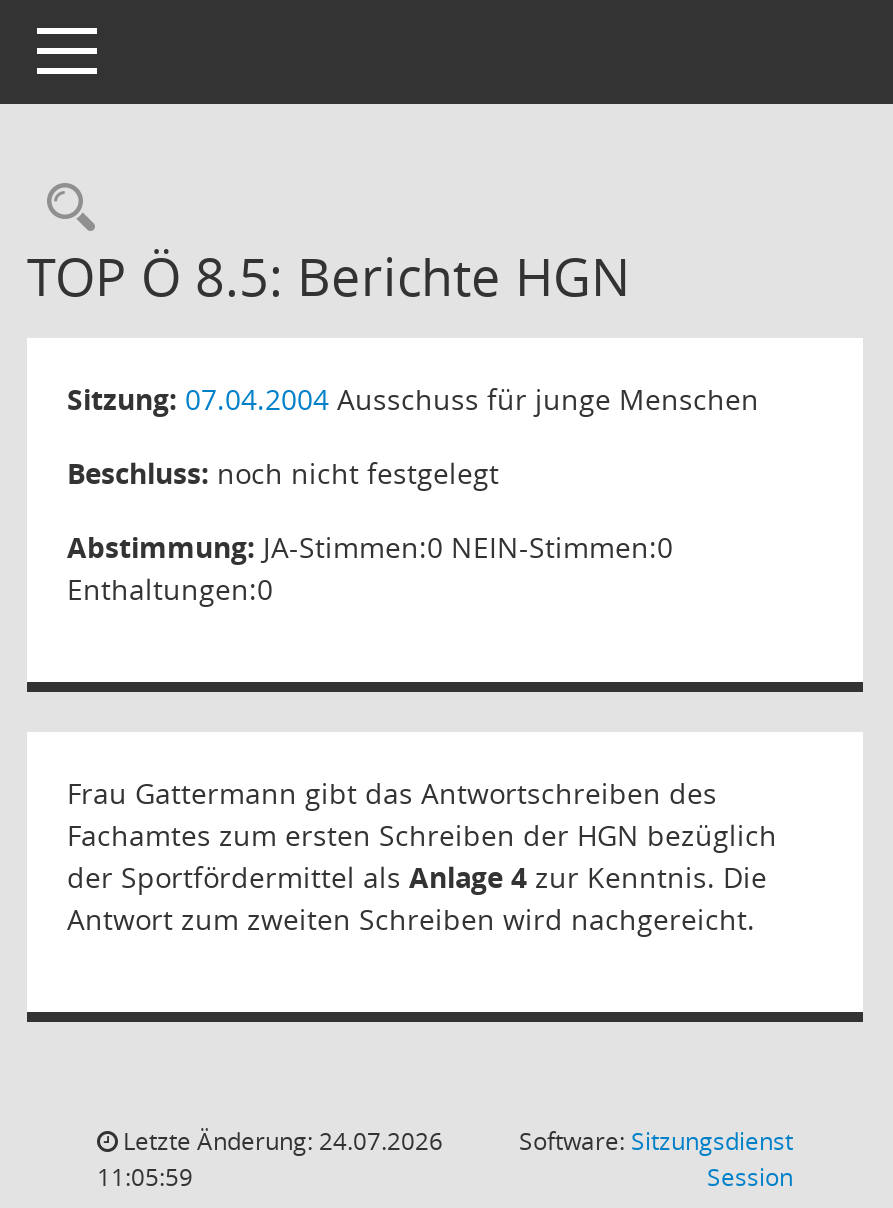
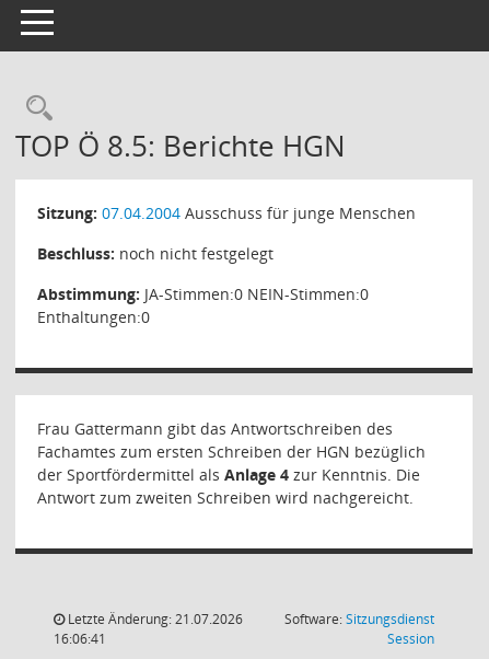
[117,1124,443,1158] Letzte Änderung: 24.07.2026 -> [65,610,243,628] Letzte Änderung: 21.07.2026
[97,1160,193,1194] 11:05:59 -> [54,629,106,648] 16:06:41

